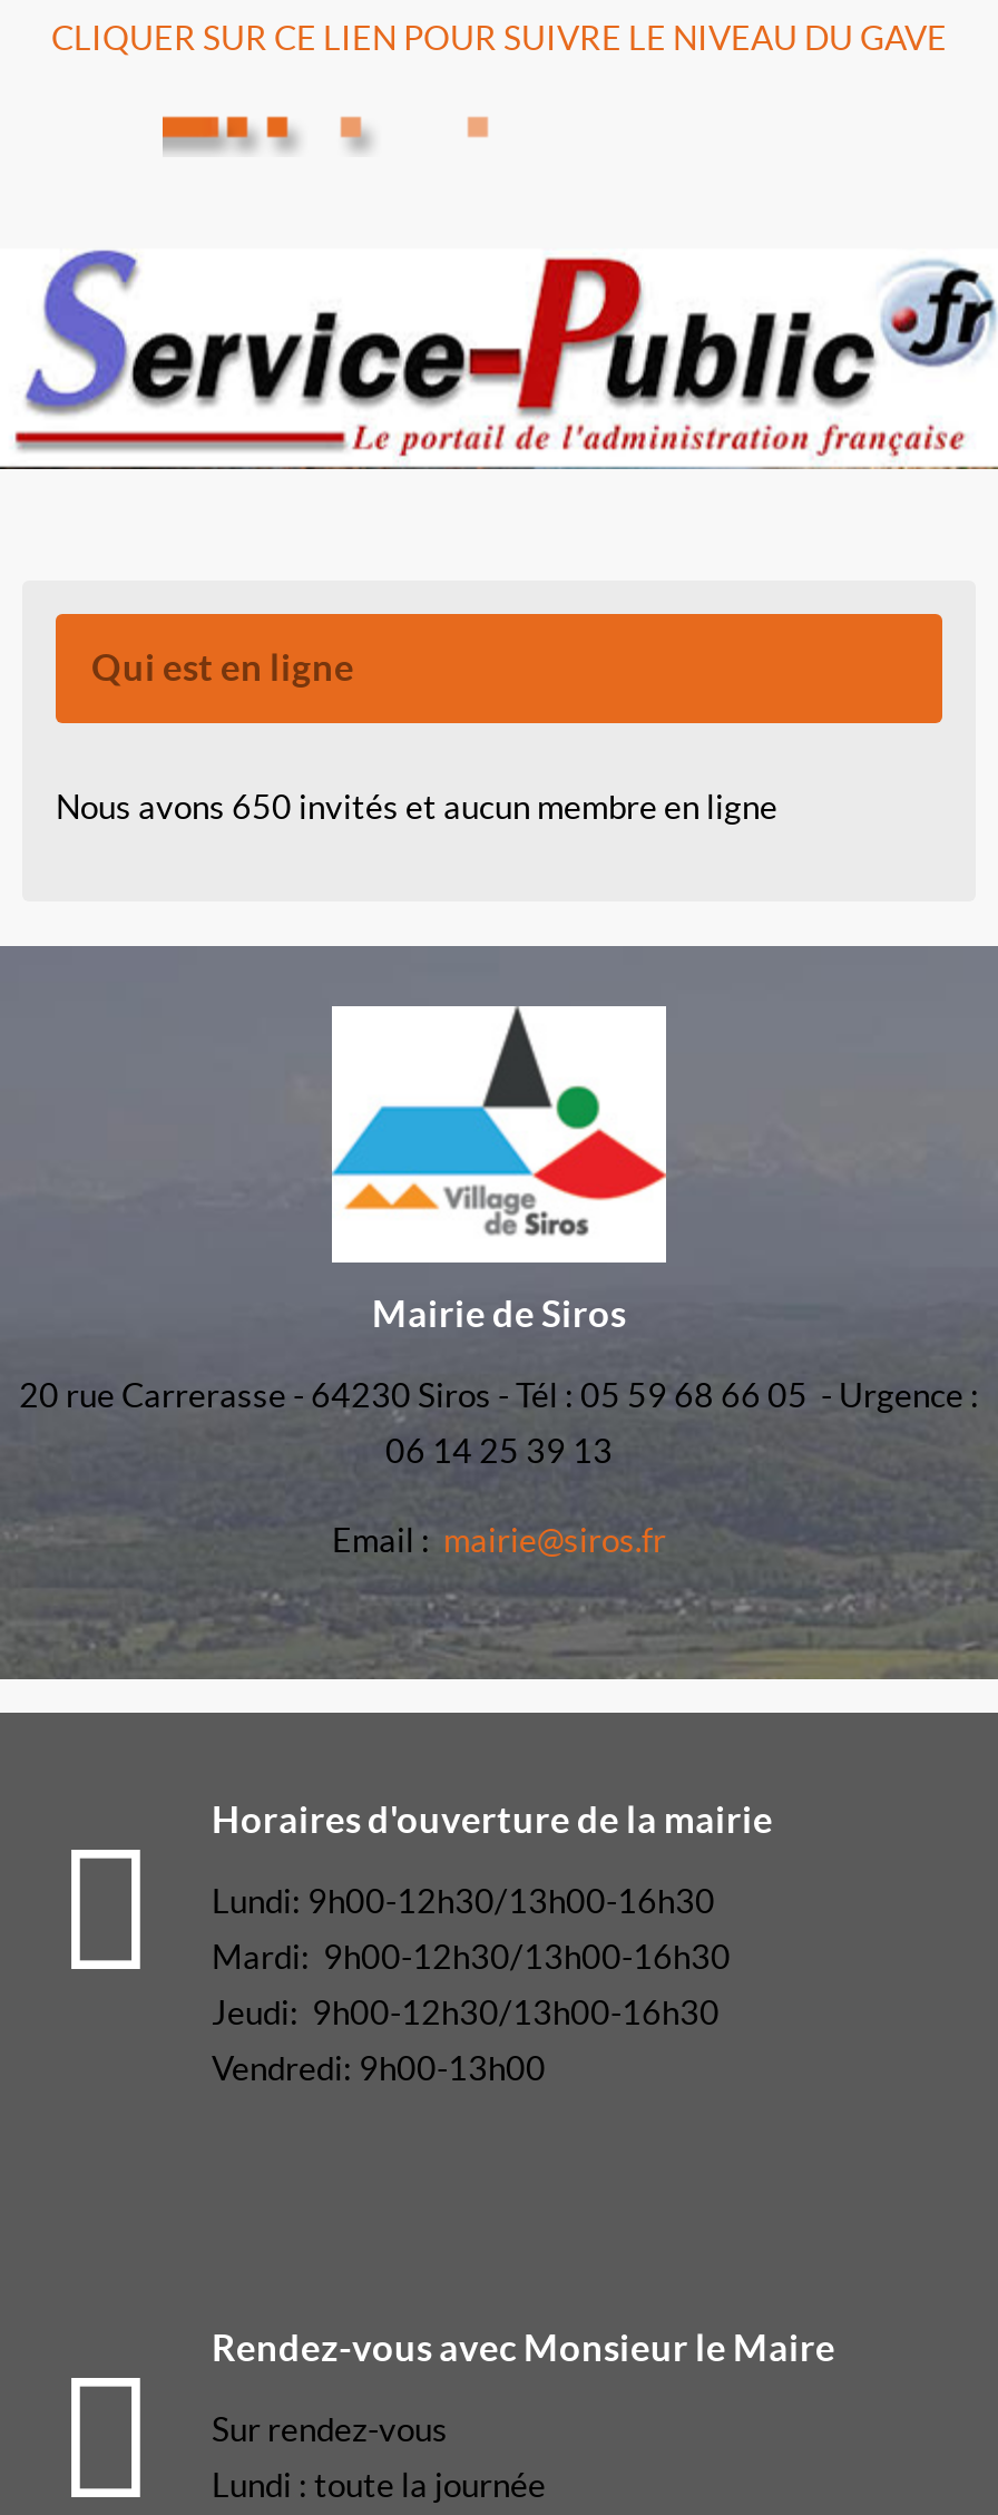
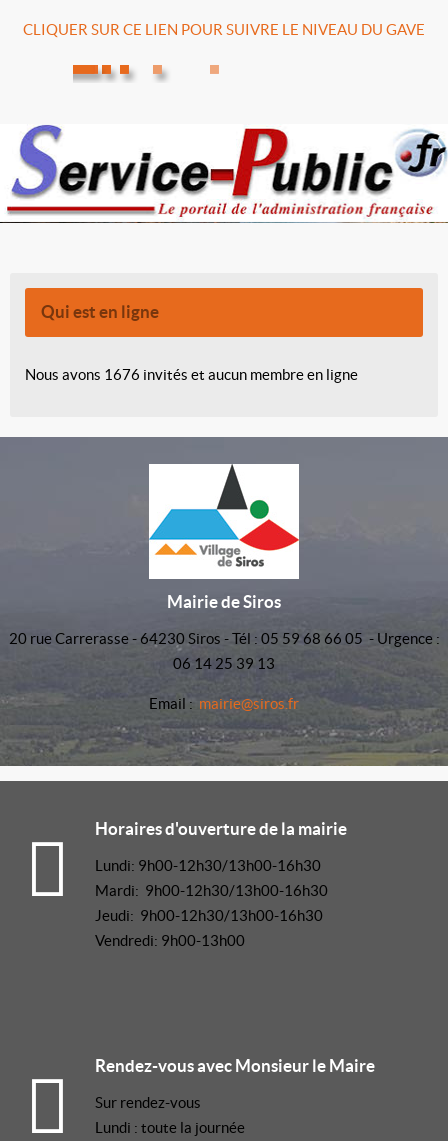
[56,787,777,825] Nous avons 650 invités et aucun membre en ligne -> [25,366,358,383] Nous avons 1676 invités et aucun membre en ligne

